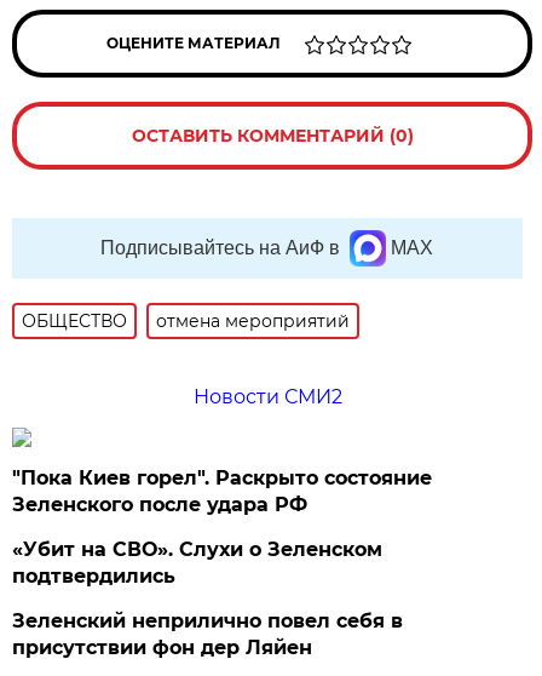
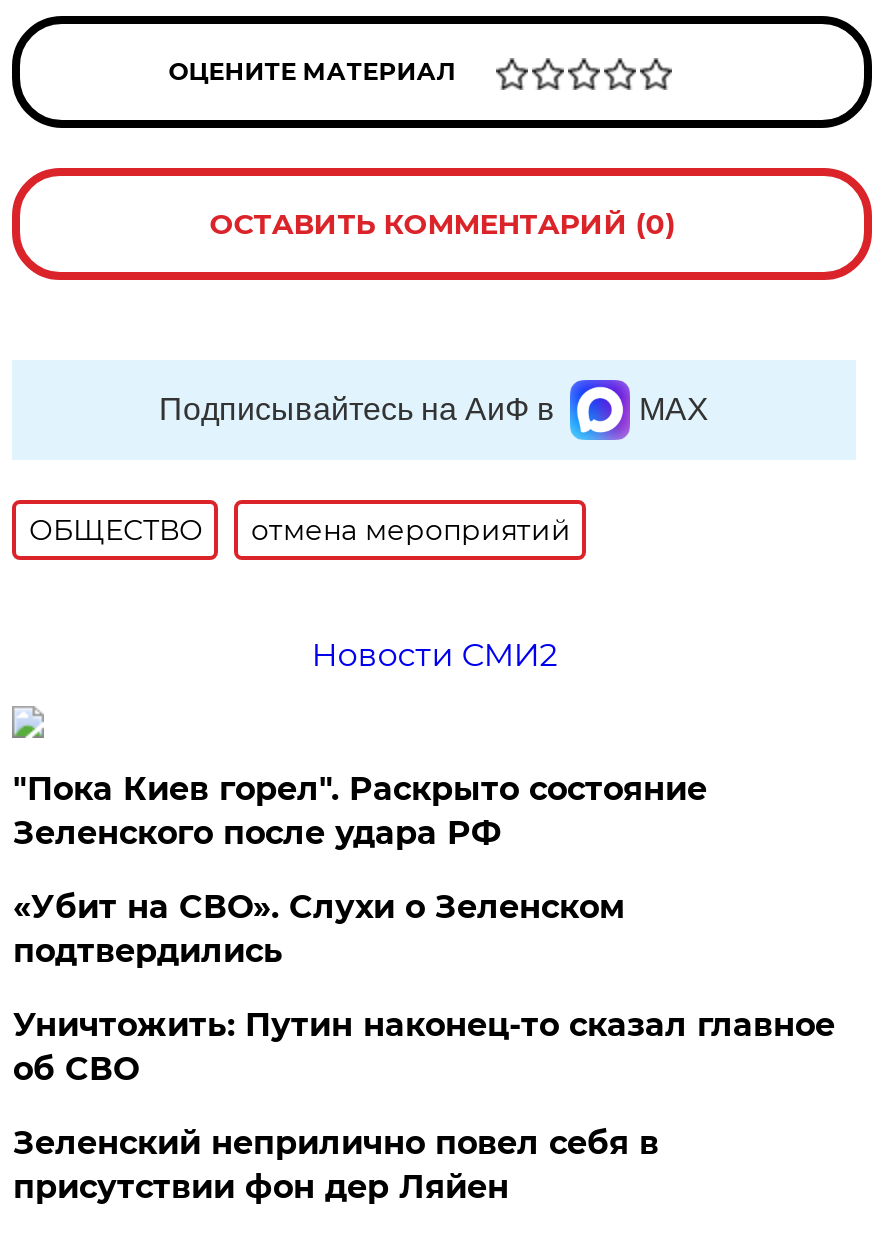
none -> [13,1006,835,1088] Уничтожить: Путин наконец-то сказал главное | об СВО

